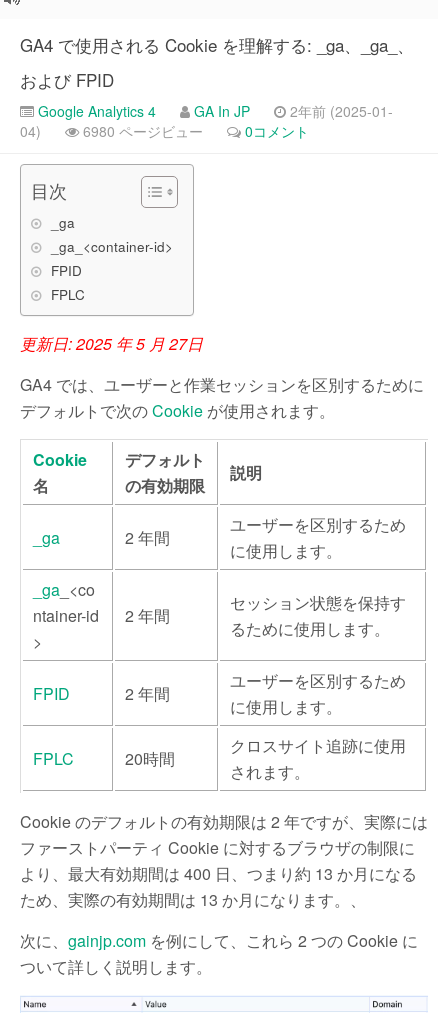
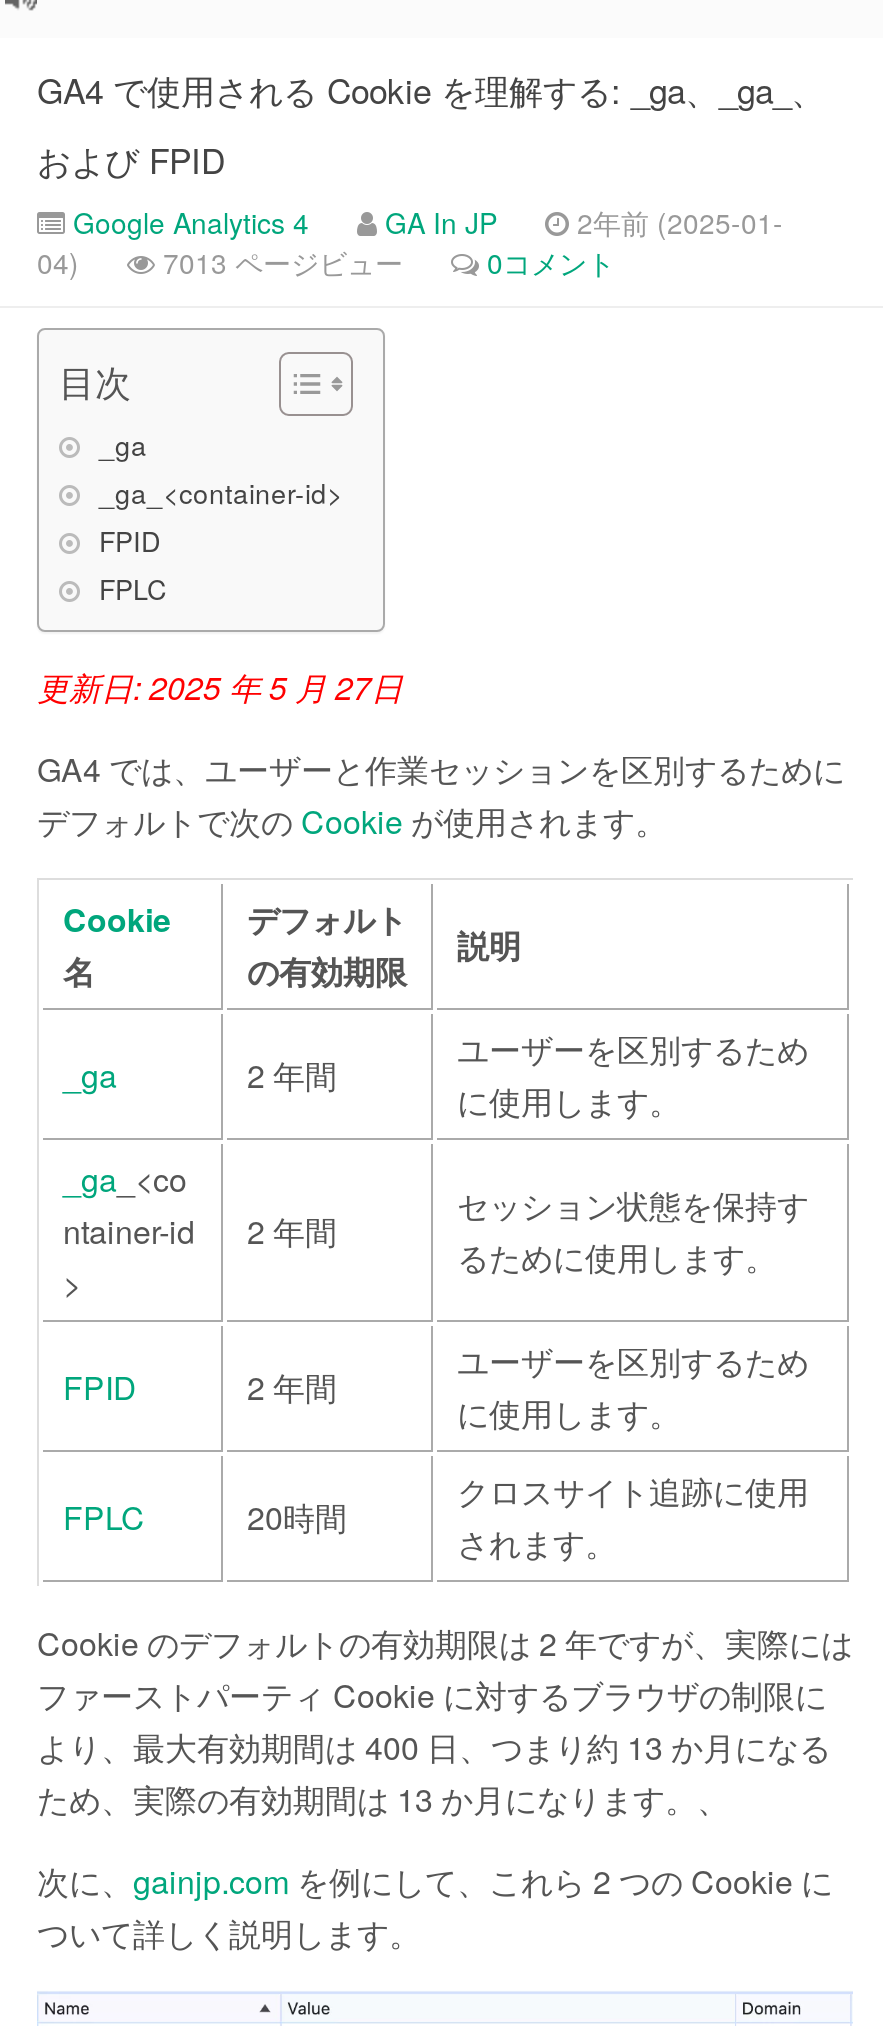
[79,121,203,141] 6980 ページビュー -> [155,242,403,282] 7013 ページビュー

